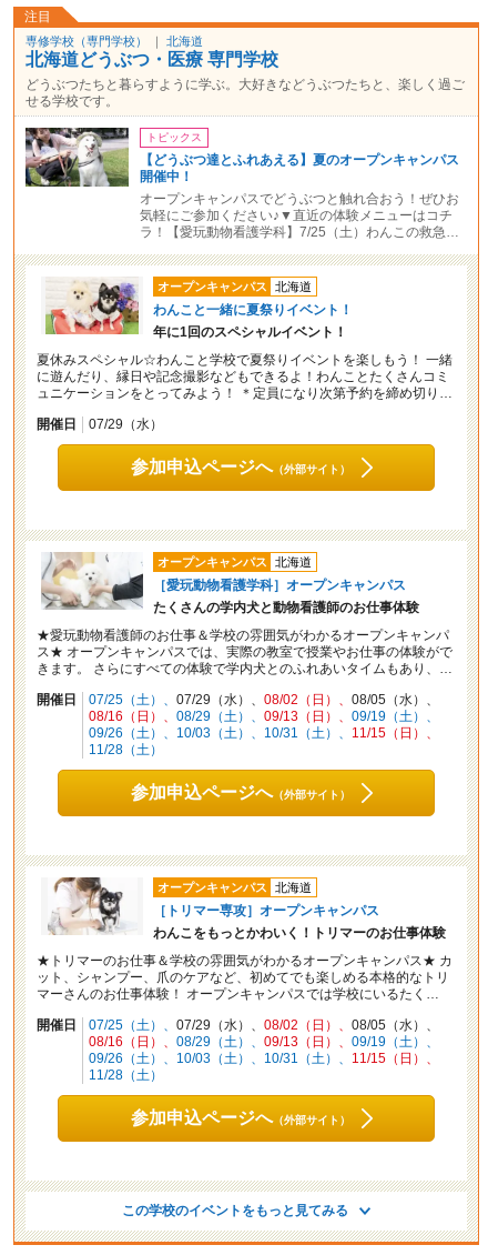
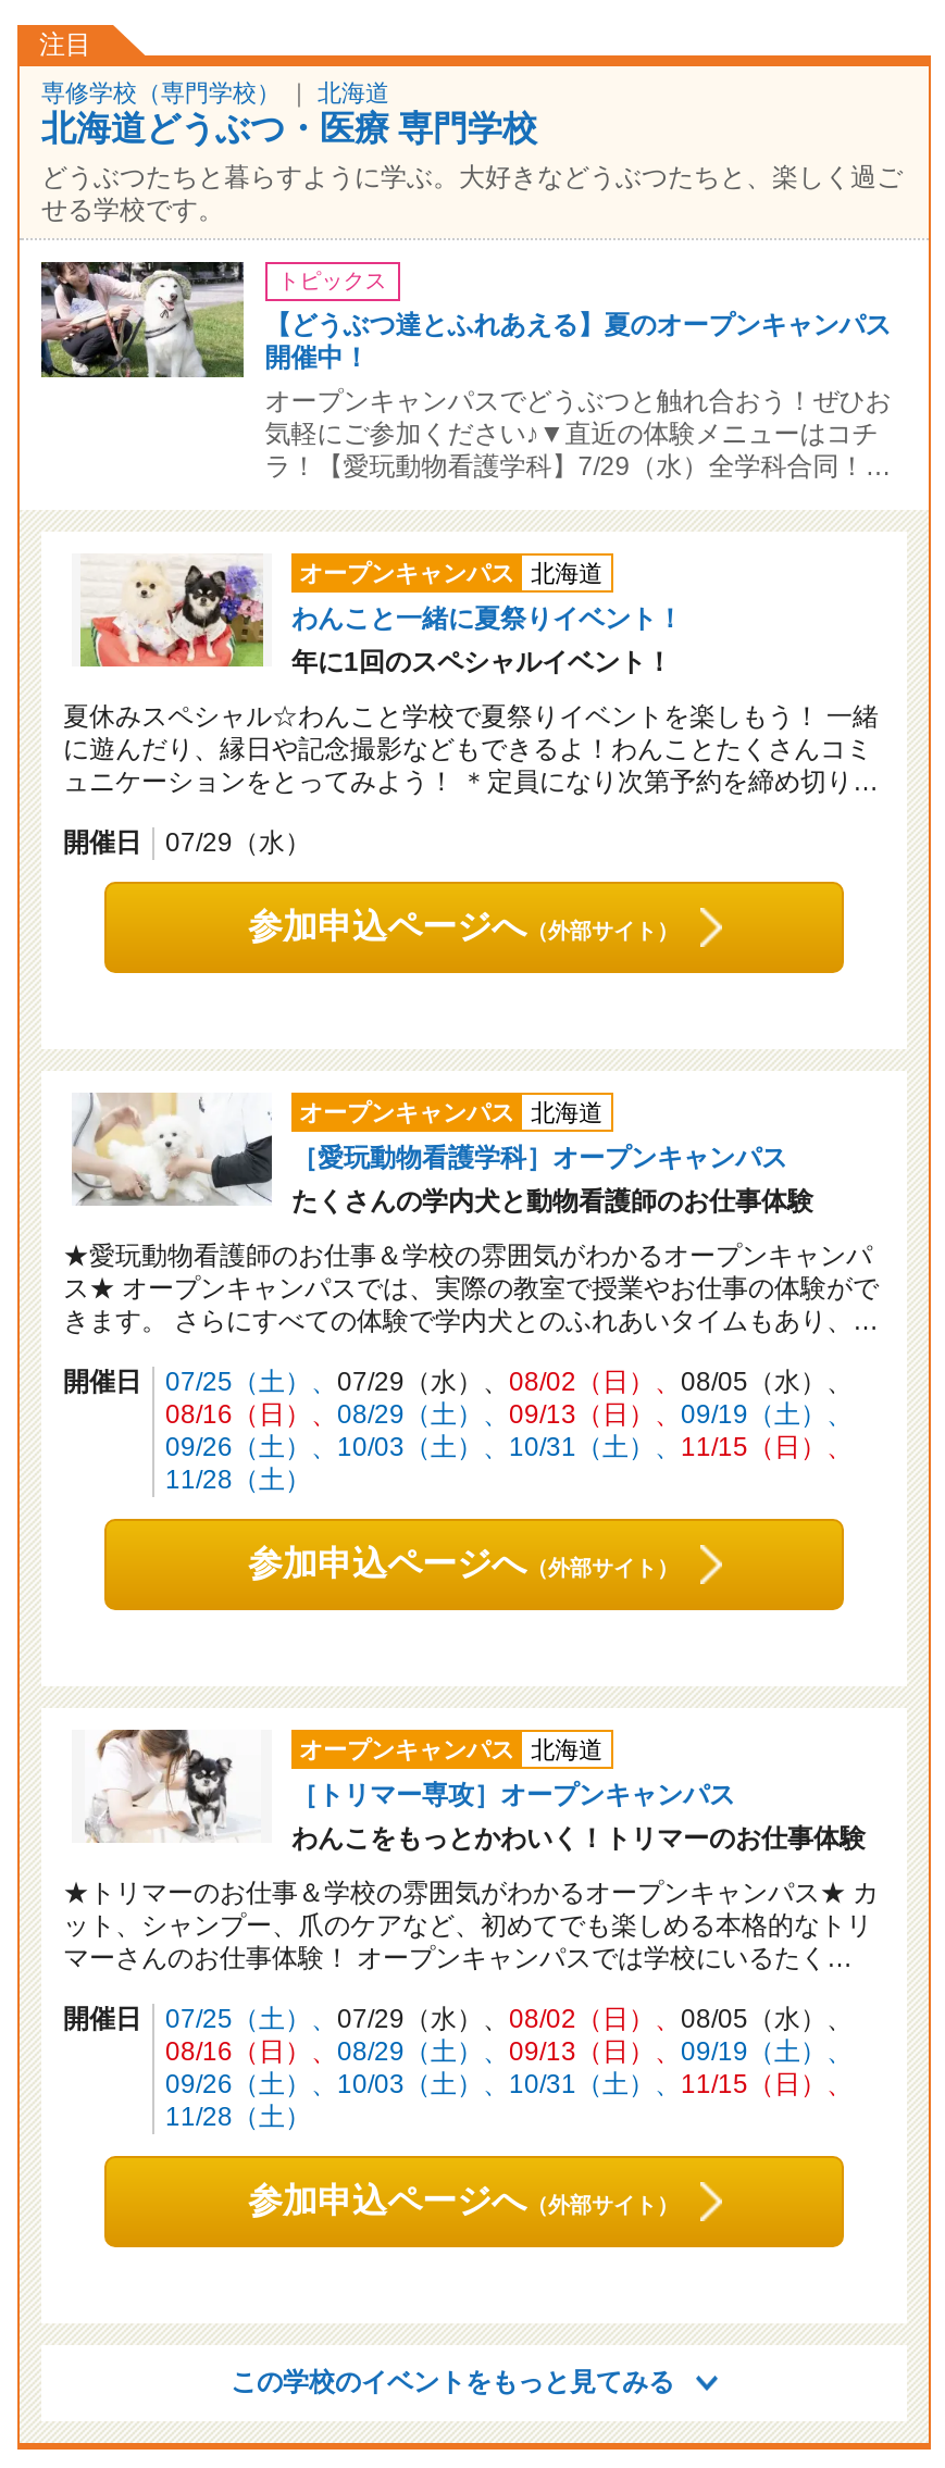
[139,225,459,240] ラ！【愛玩動物看護学科】7/25（土）わんこの救急… -> [265,452,891,483] ラ！【愛玩動物看護学科】7/29（水）全学科合同！…

